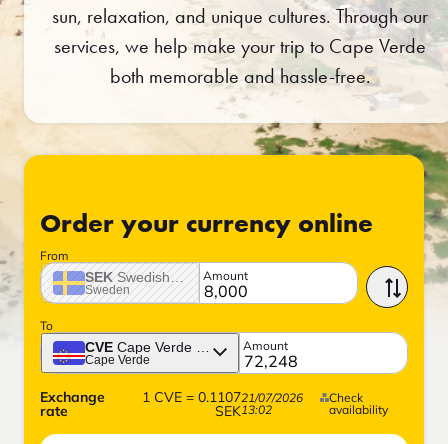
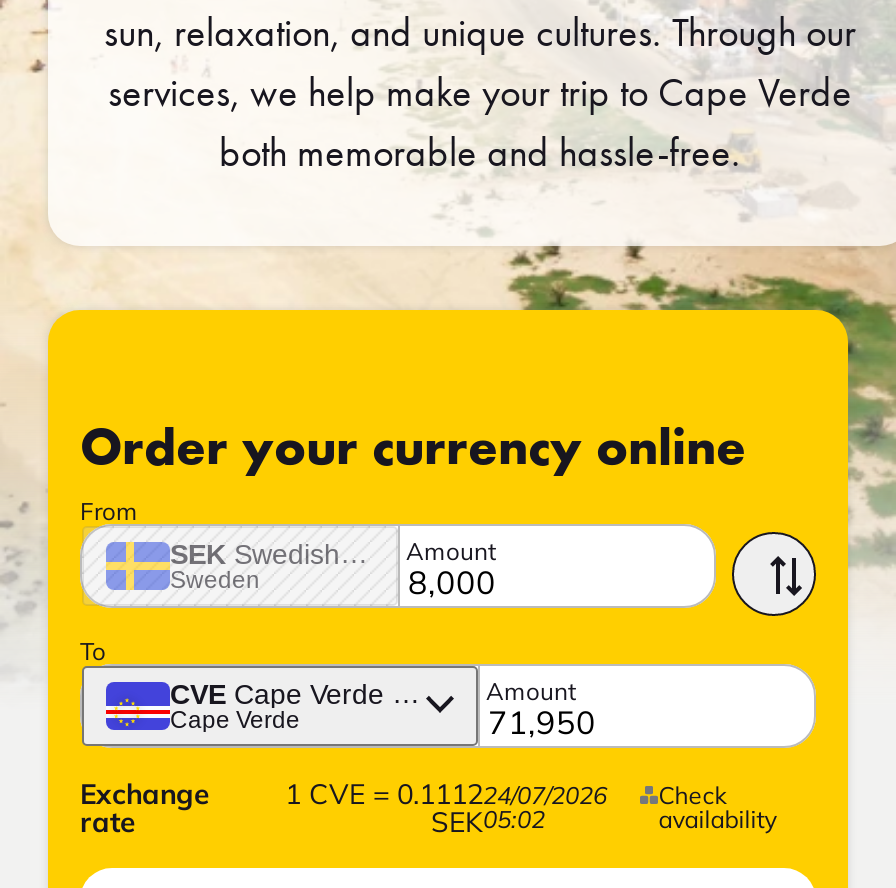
[142,388,241,406] 1 CVE = 0.1107 -> [285,775,483,811] 1 CVE = 0.1112
[241,390,303,405] 21/07/2026 -> [483,779,607,809] 24/07/2026
[215,402,272,420] SEK 13:02 -> [431,803,545,839] SEK 05:02

